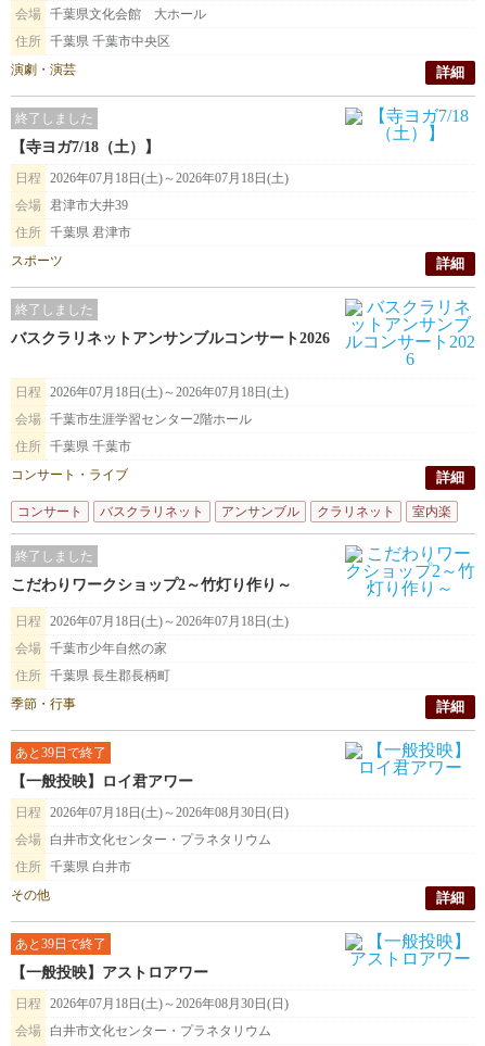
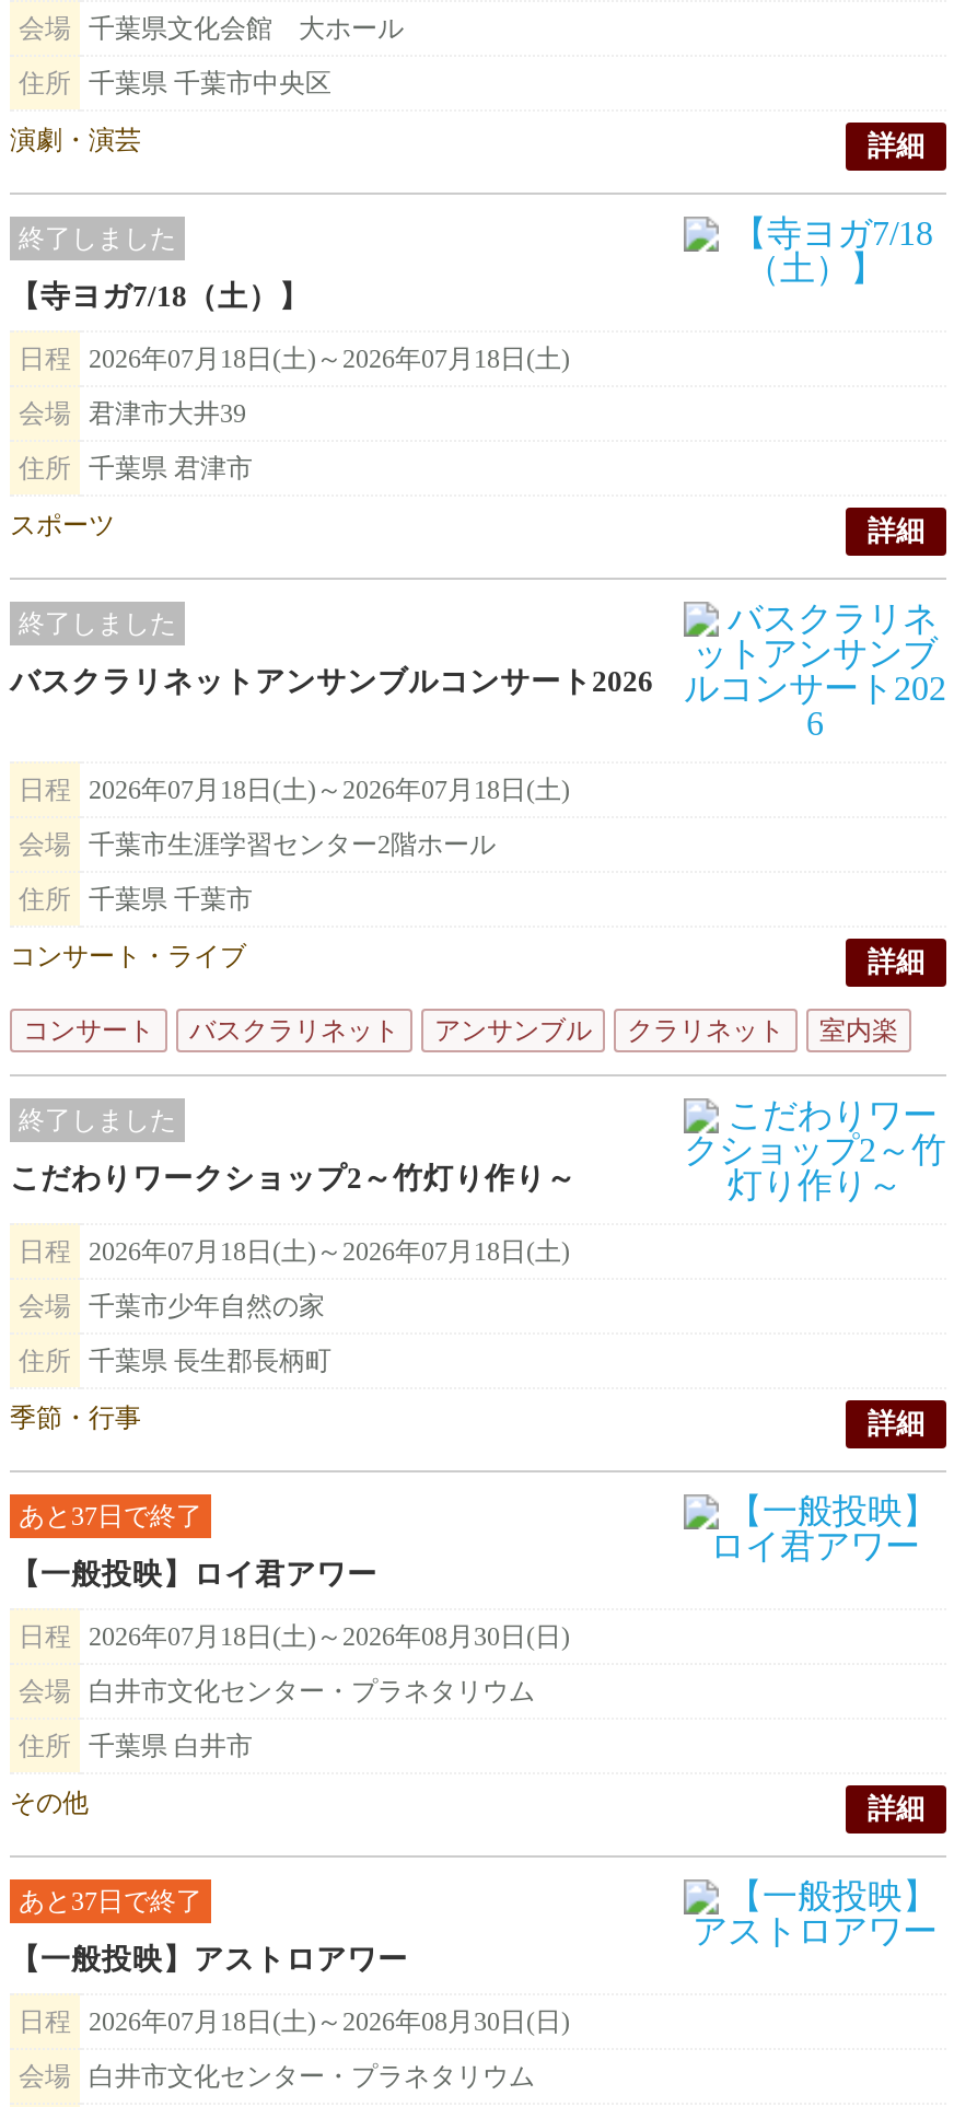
[15,745,106,760] あと39日で終了 -> [19,1501,202,1532] あと37日で終了
[15,936,106,952] あと39日で終了 -> [19,1886,202,1917] あと37日で終了

